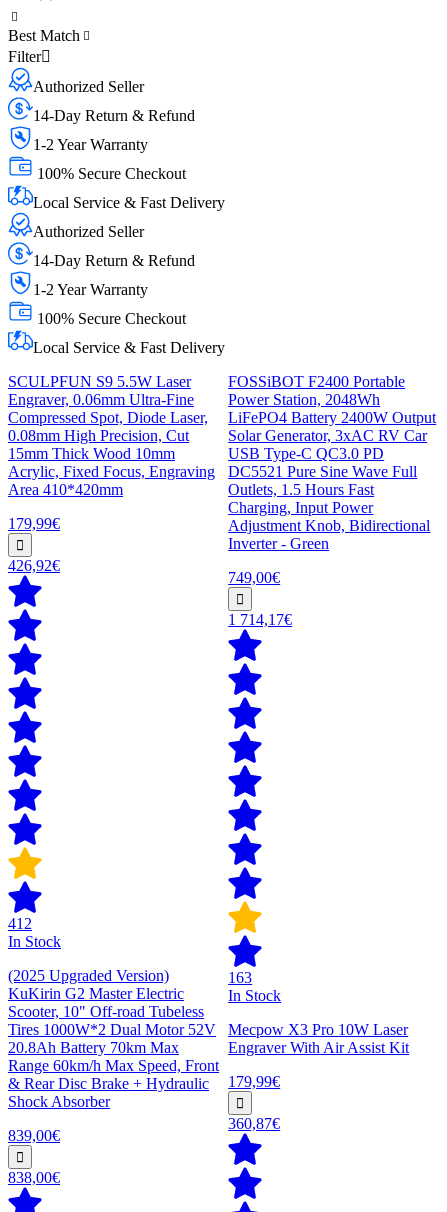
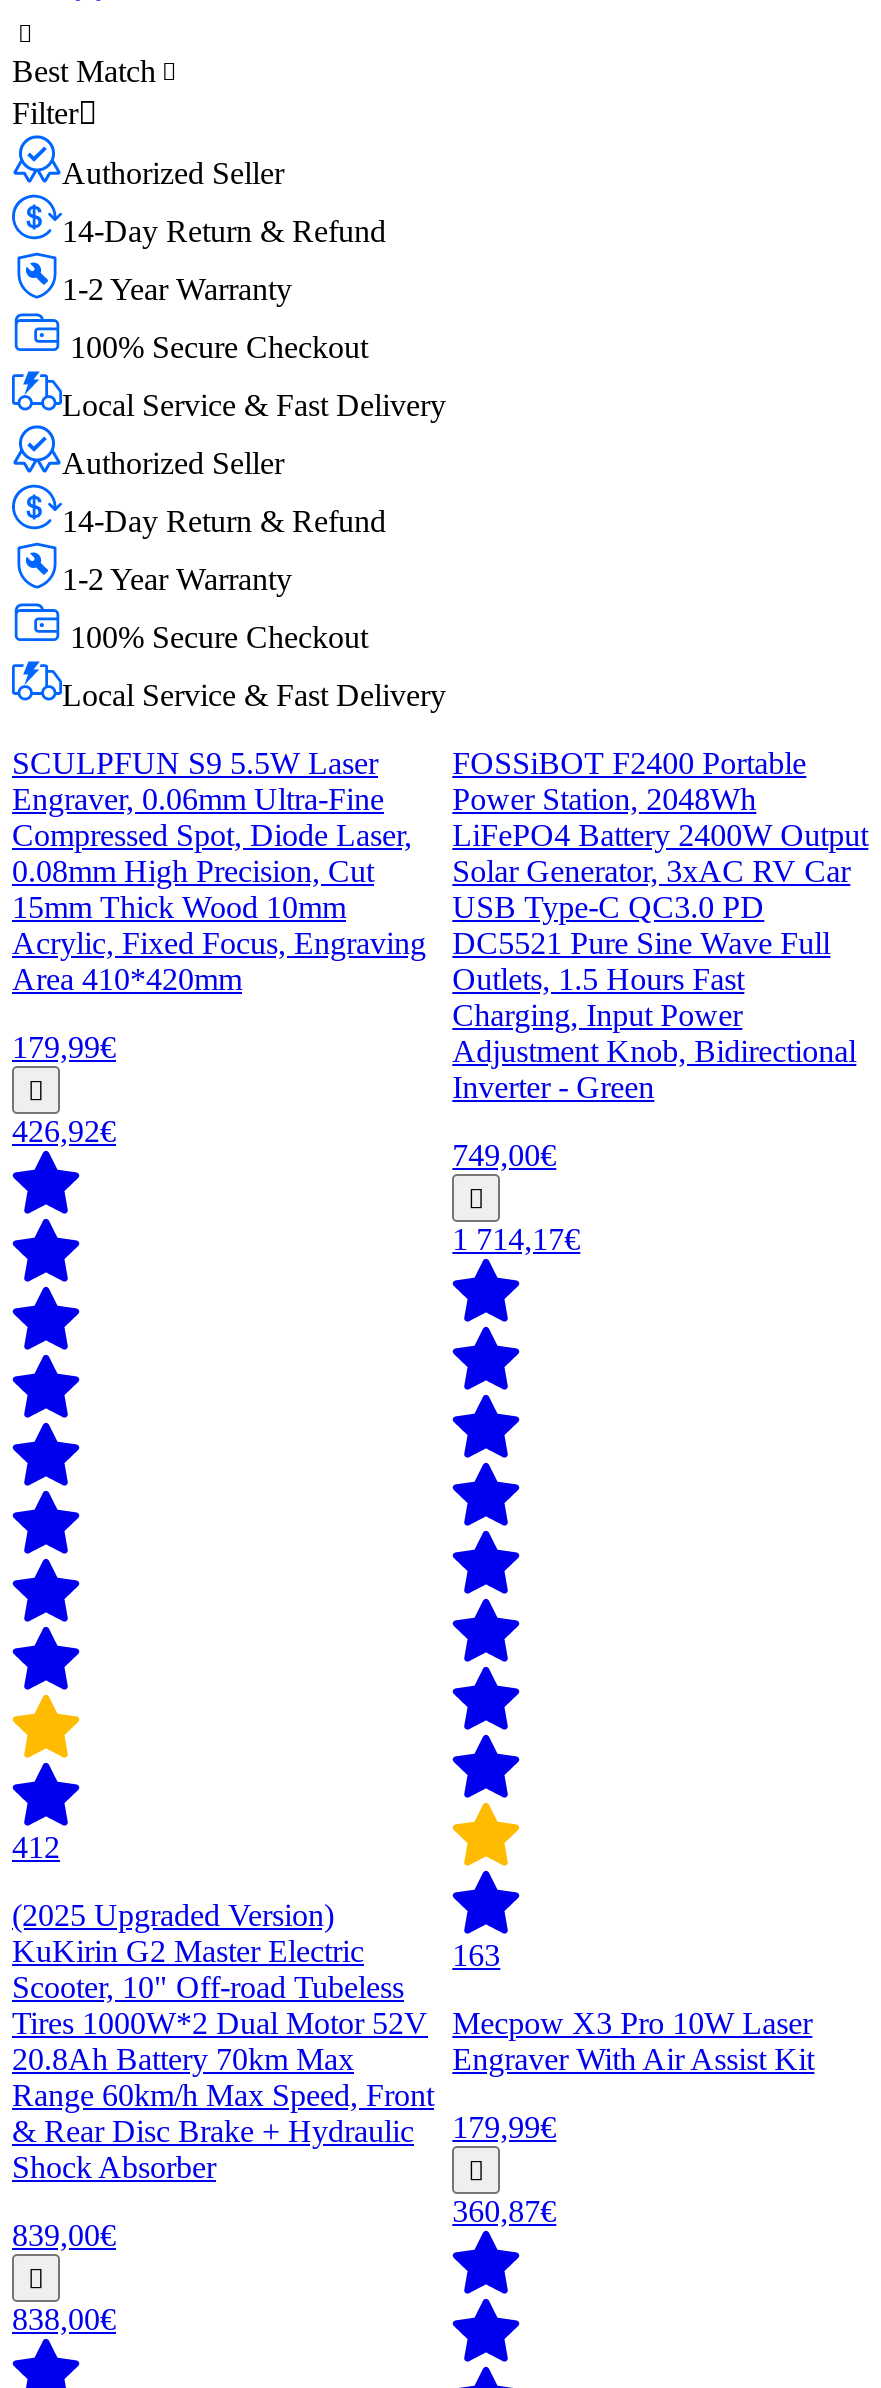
[8,933,61,950] In Stock -> none
[228,987,281,1004] In Stock -> none

